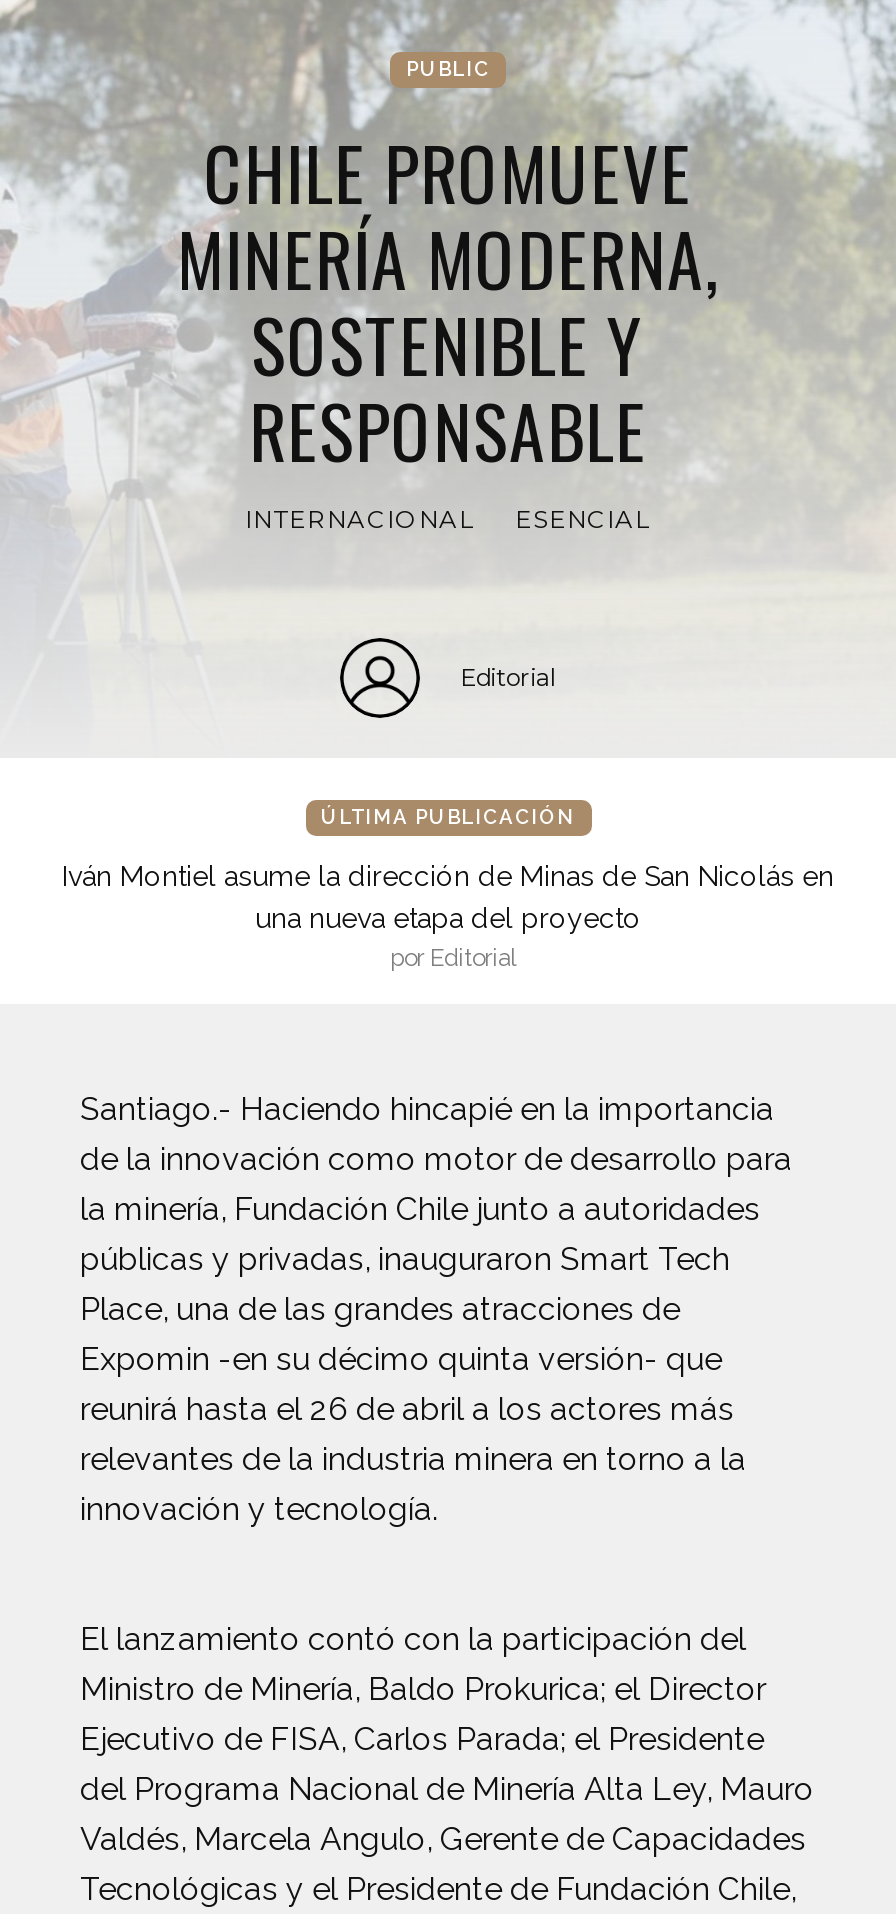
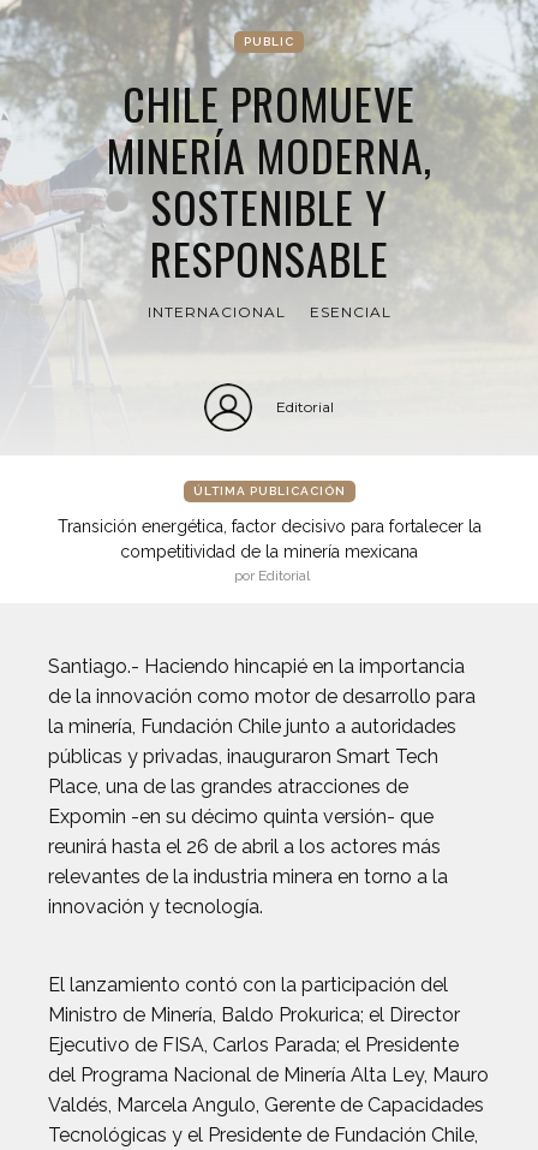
[62,860,834,934] Iván Montiel asume la dirección de Minas de San Nicolás en | una nueva etapa del proyecto -> [57,517,481,561] Transición energética, factor decisivo para fortalecer la | competitividad de la minería mexicana

